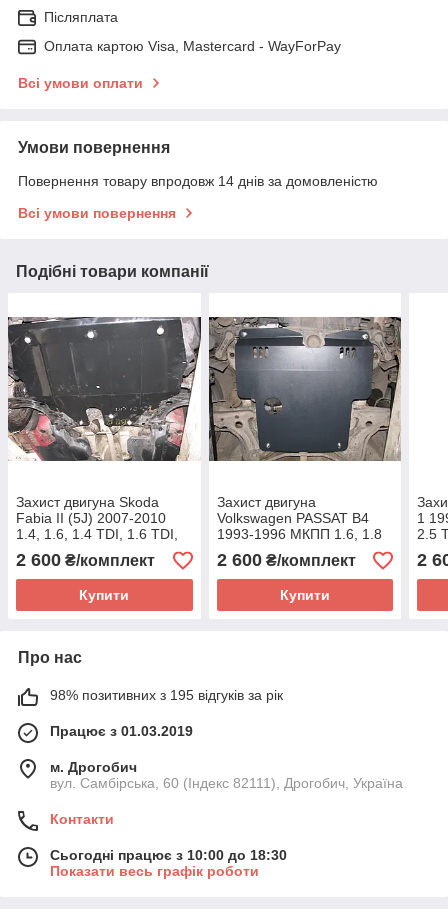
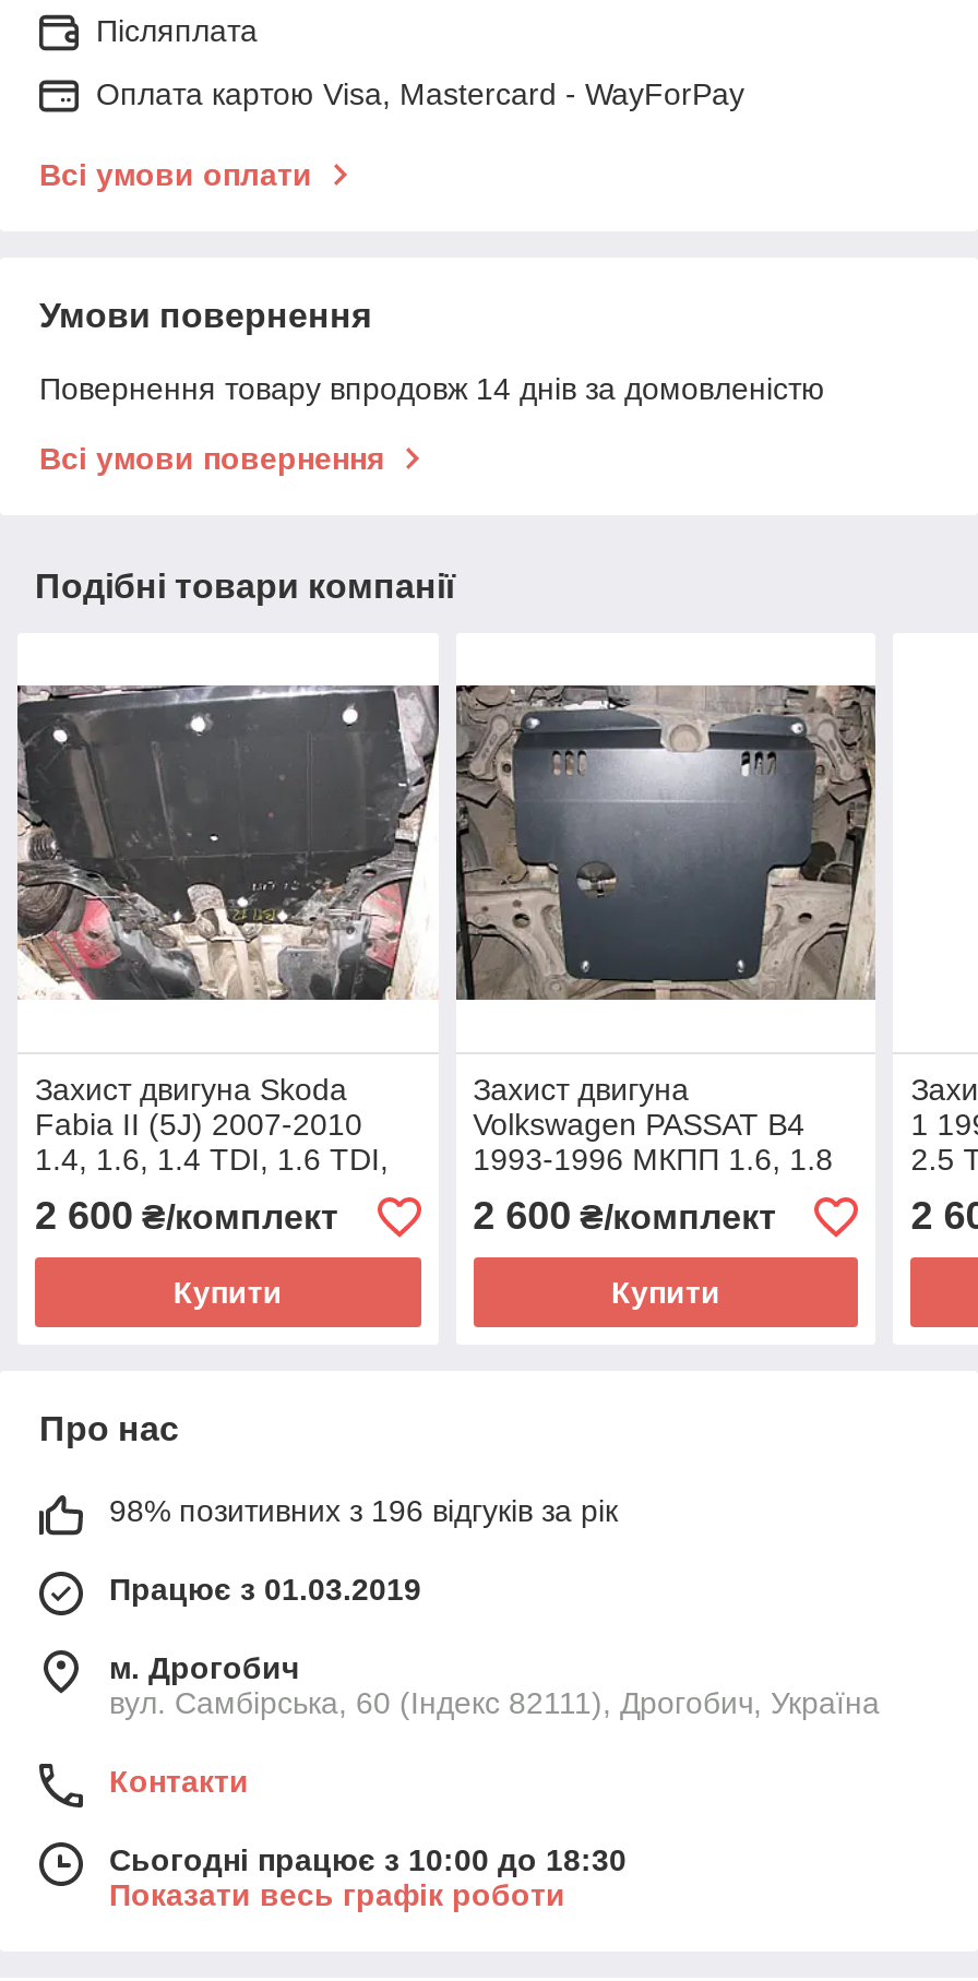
[50,687,283,703] 98% позитивних з 195 відгуків за рік -> [109,1494,618,1529] 98% позитивних з 196 відгуків за рік

